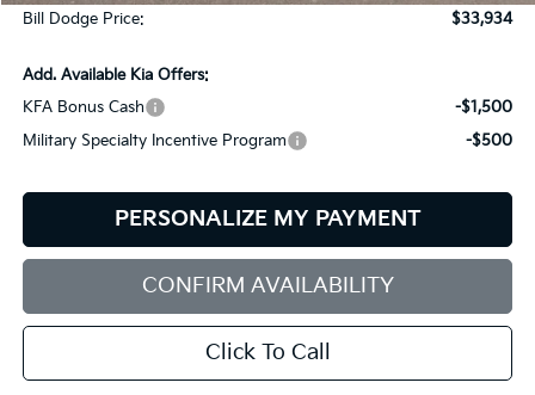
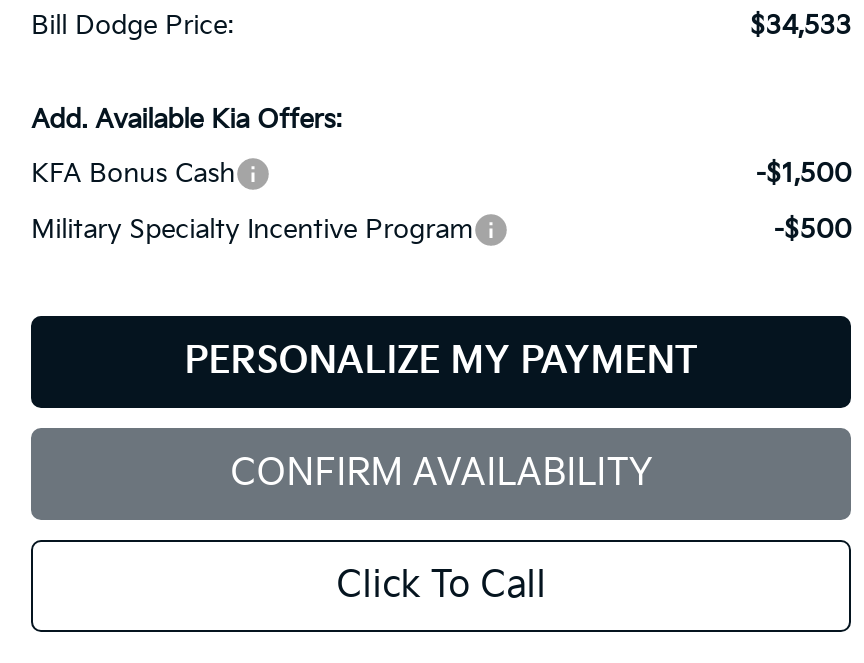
[452,9,513,28] $33,934 -> [750,9,852,41] $34,533

